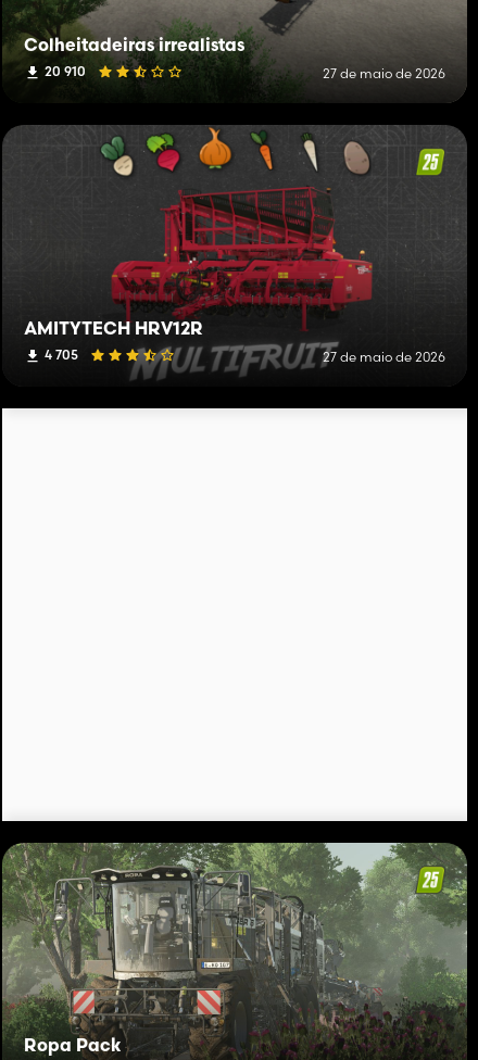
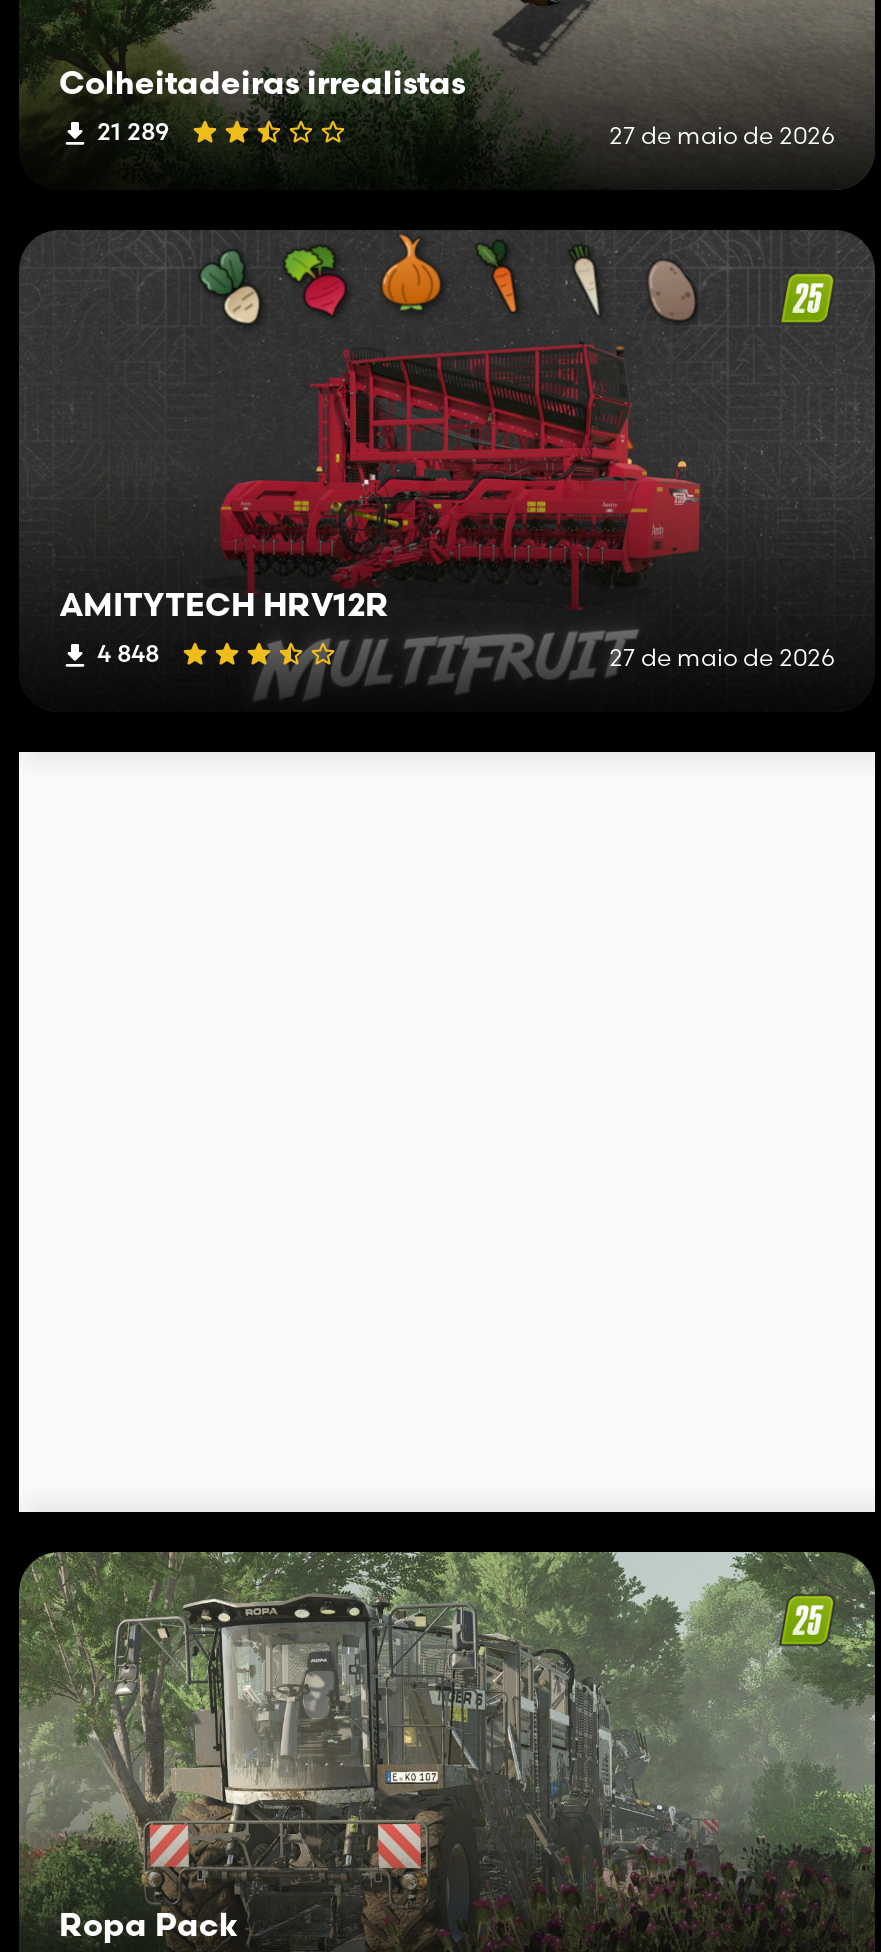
[45,63,86,79] 20 910 -> [97,116,169,146] 21 289
[45,346,78,363] 4 705 -> [97,638,159,668] 4 848

